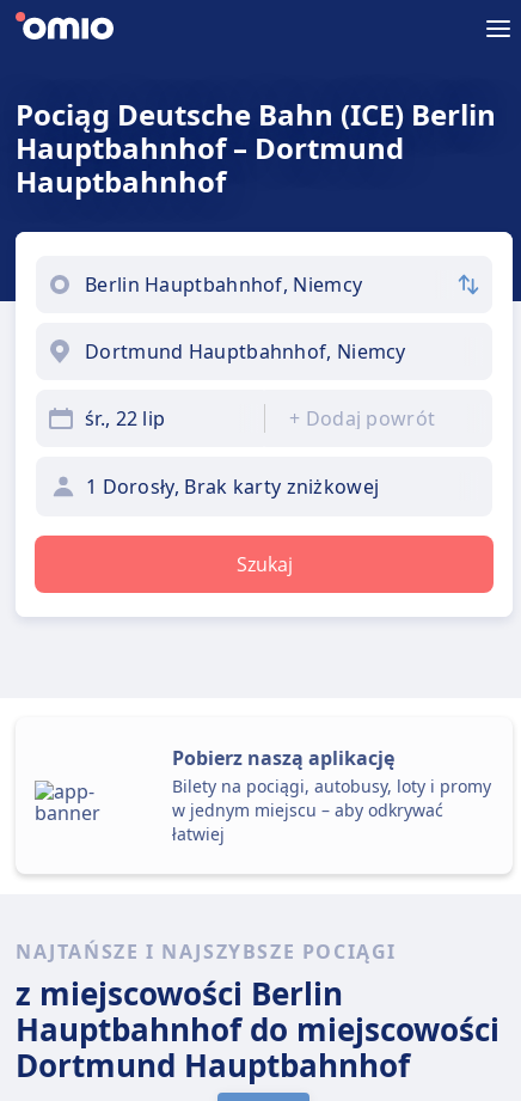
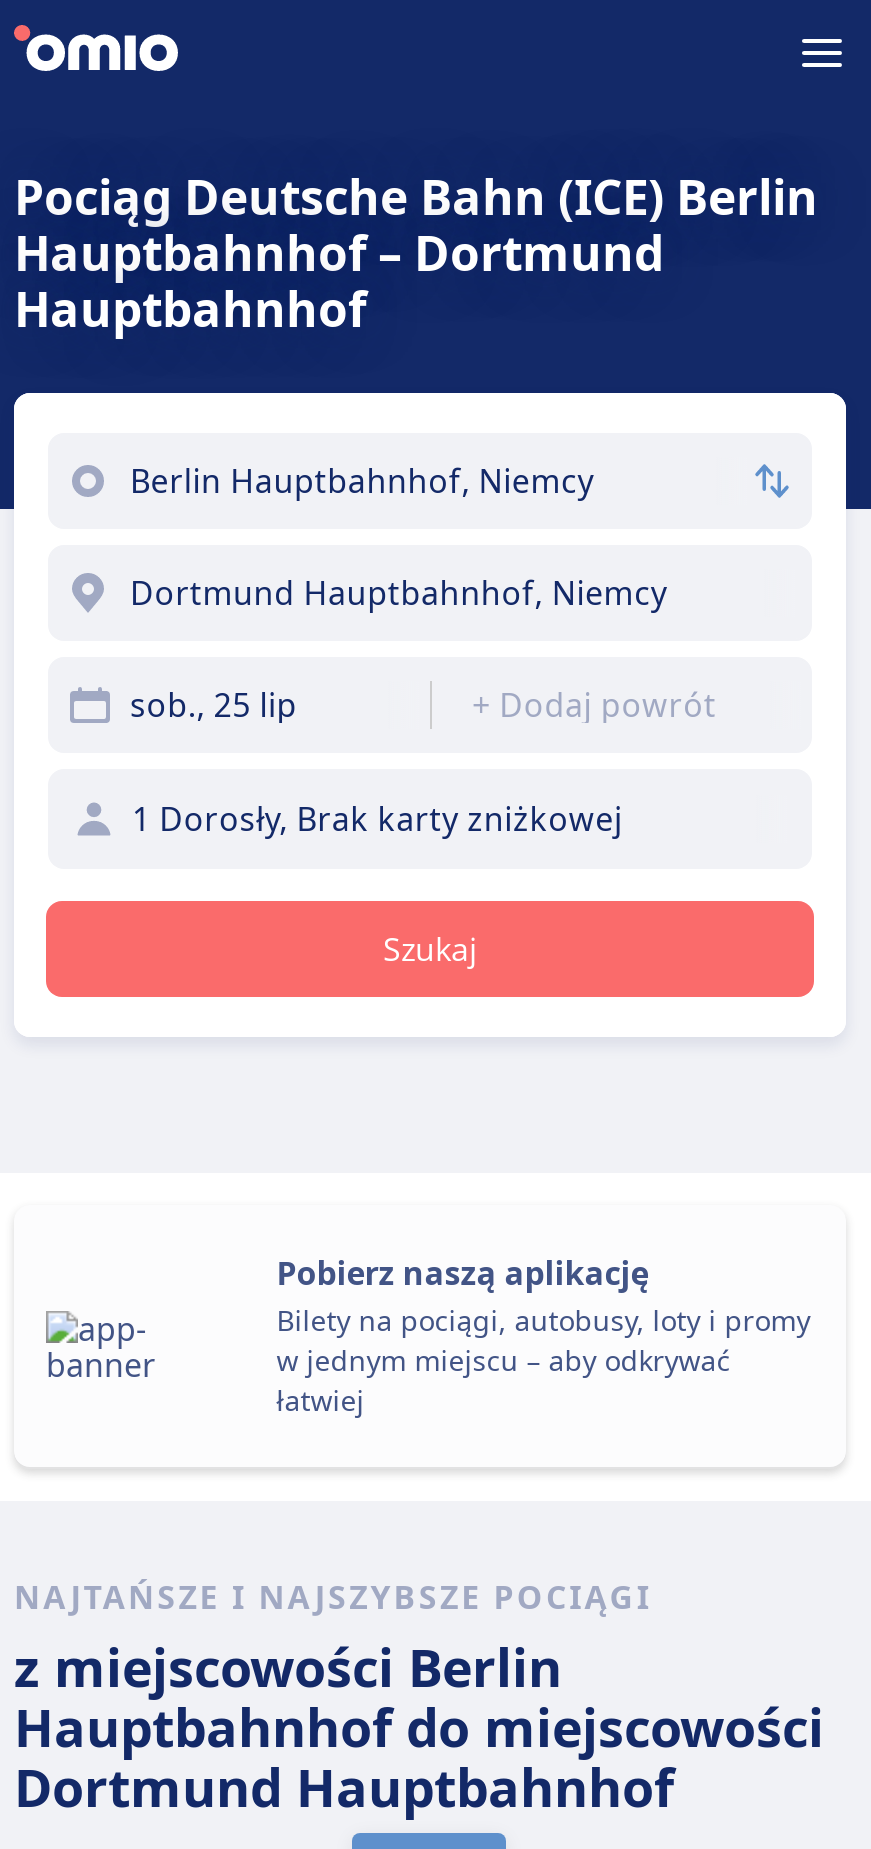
[85,405,165,432] śr., 22 lip -> [130,683,297,727] sob., 25 lip

